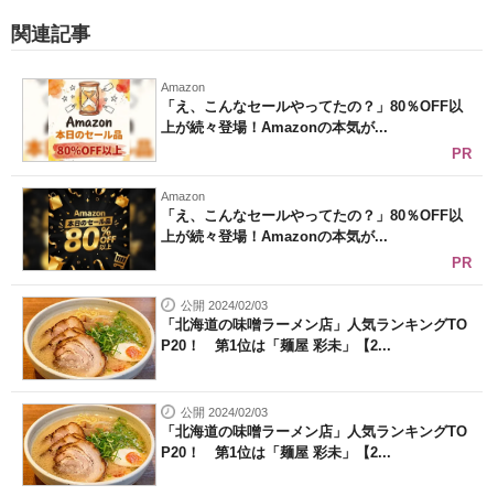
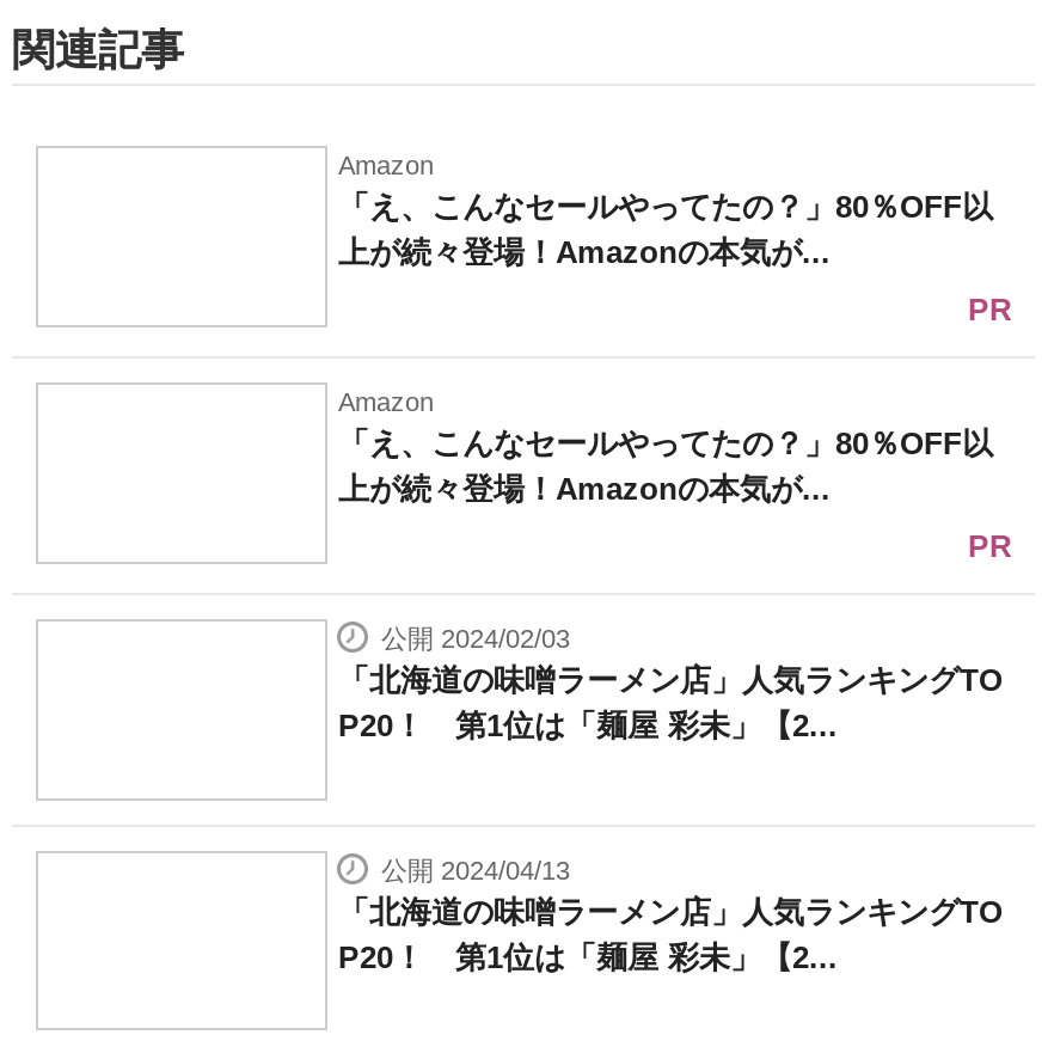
[23,78,155,162] [image] -> none
[22,187,156,271] [image] -> none
[22,296,156,380] [image] -> none
[22,403,156,486] [image] -> none
[181,405,268,419] 公開 2024/02/03 -> [381,855,570,884] 公開 2024/04/13

